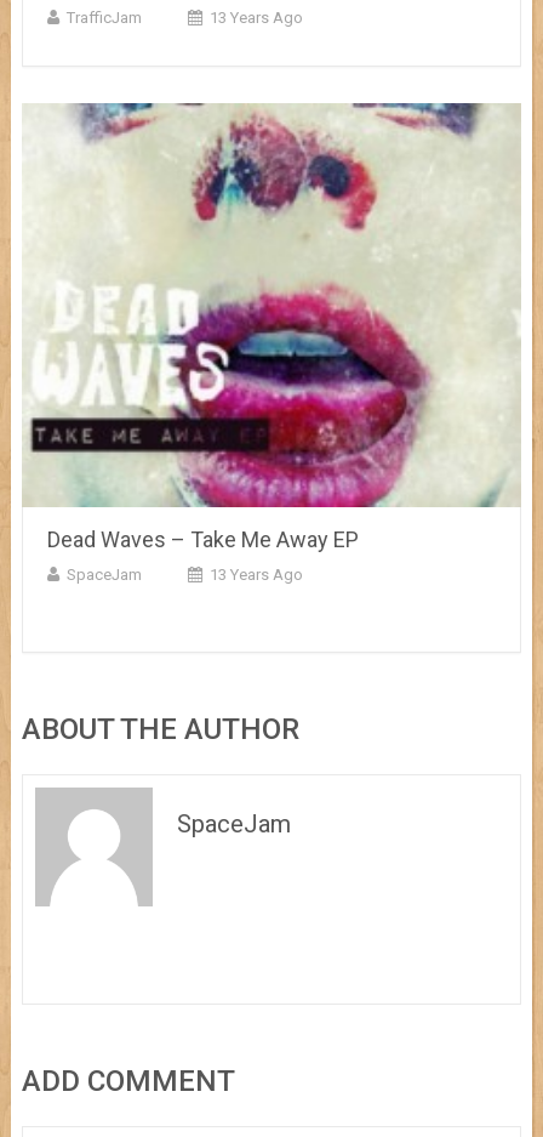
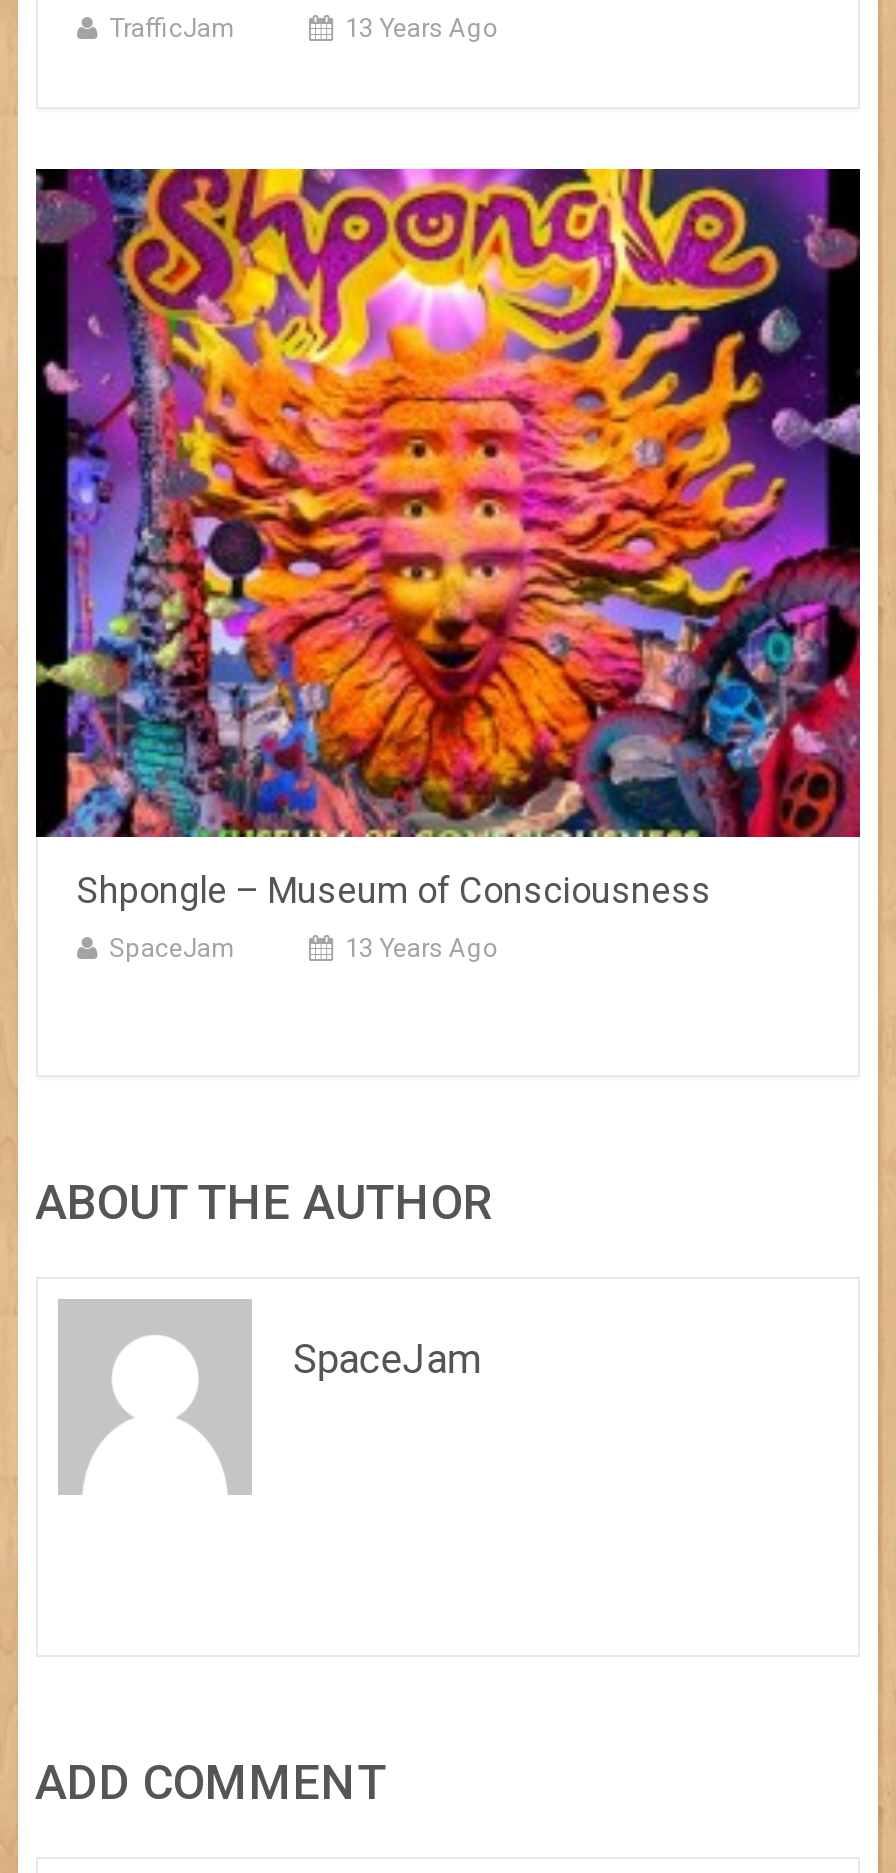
[22,102,521,553] [image] | Dead Waves – Take Me Away EP -> [34,166,862,911] [image] | Shpongle – Museum of Consciousness

